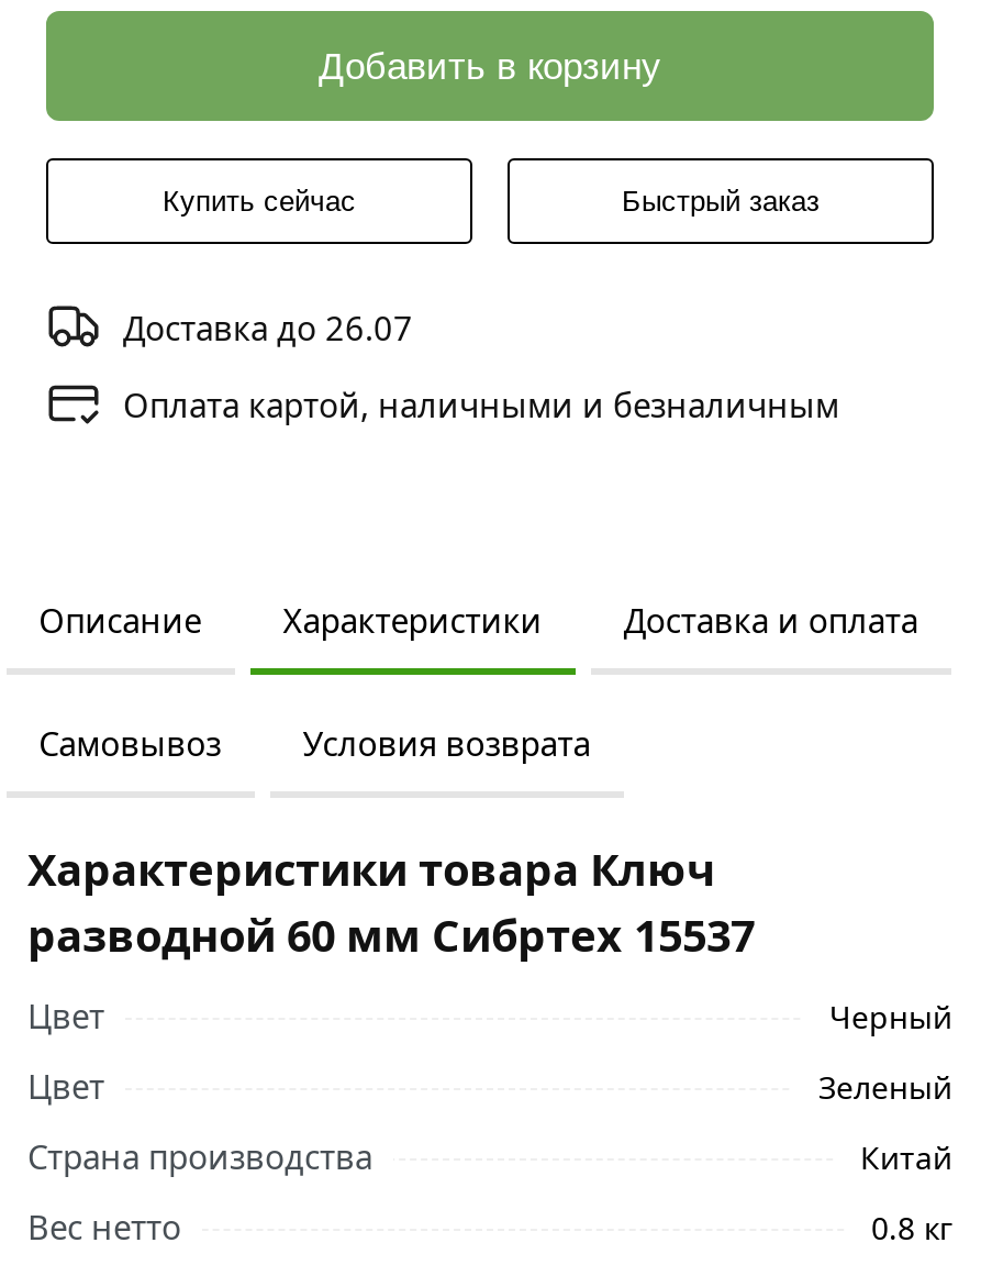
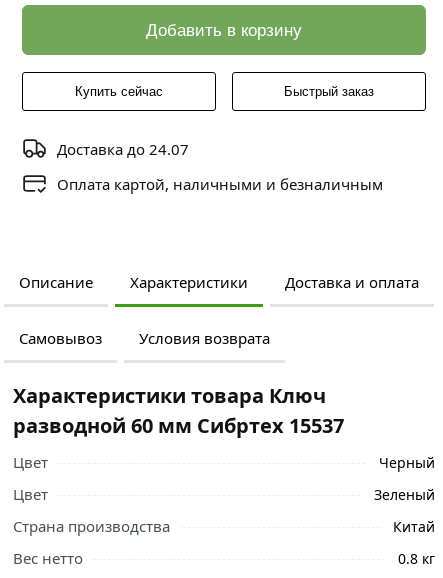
[123,304,413,348] Доставка до 26.07 -> [57,138,189,158] Доставка до 24.07

